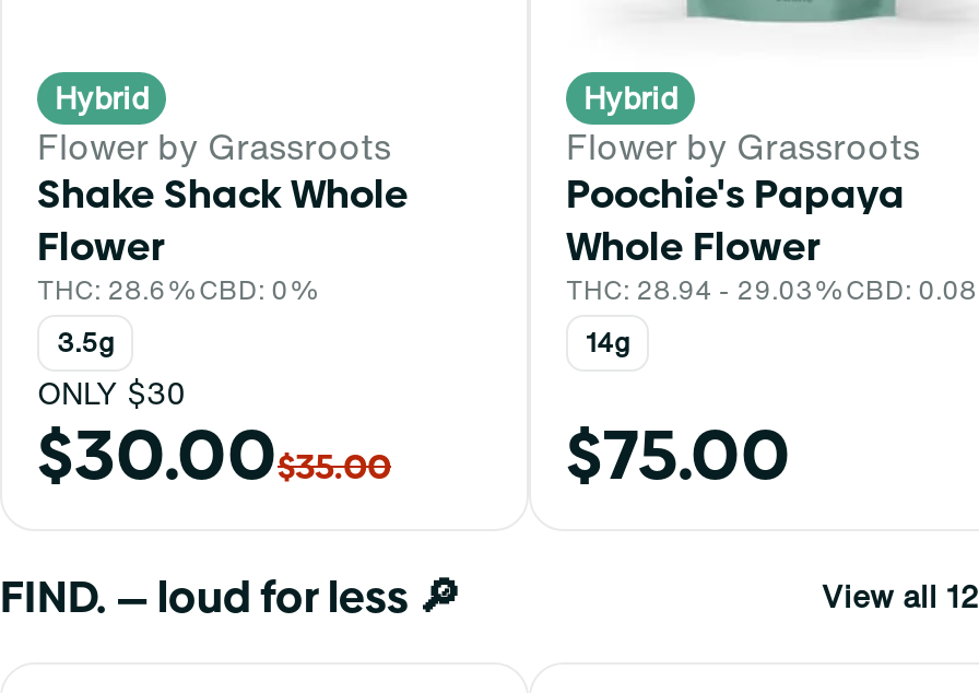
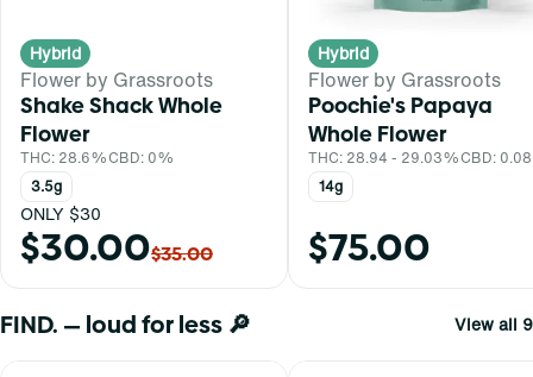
[822,573,979,619] View all 12 -> [454,312,533,337] View all 9

